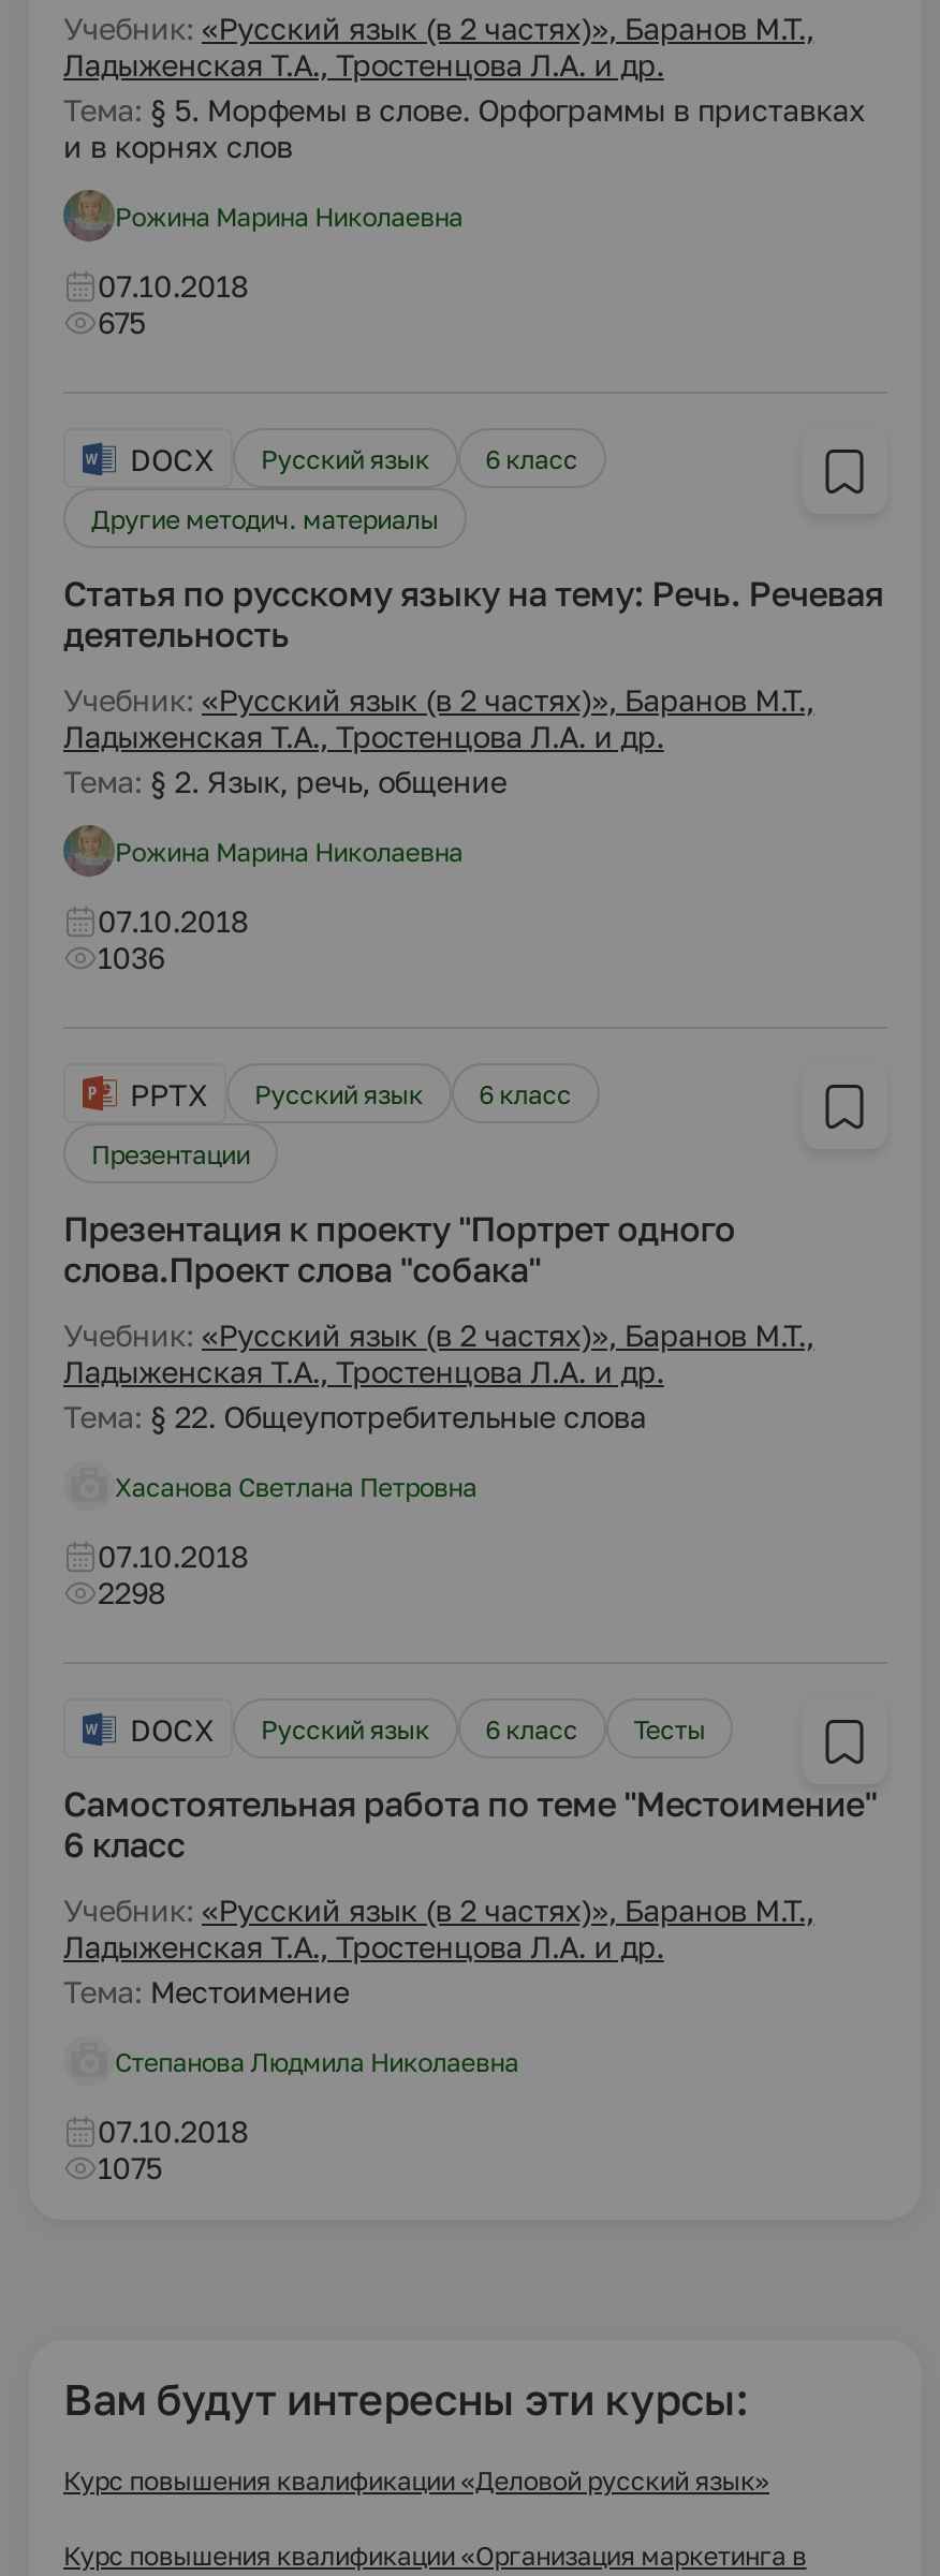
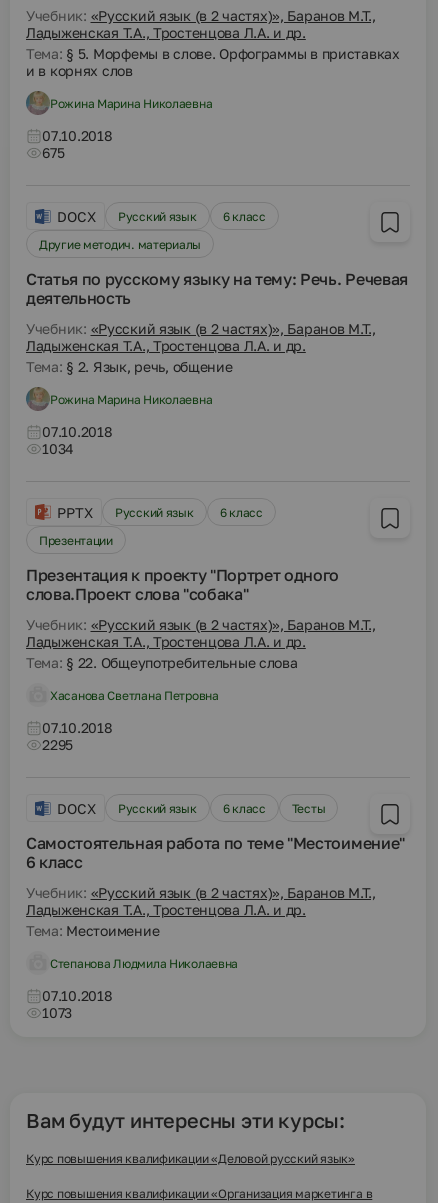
[98,939,164,975] 1036 -> [42,440,74,457] 1034
[98,1574,166,1610] 2298 -> [42,736,73,753] 2295
[98,2149,162,2185] 1075 -> [42,1004,72,1021] 1073

